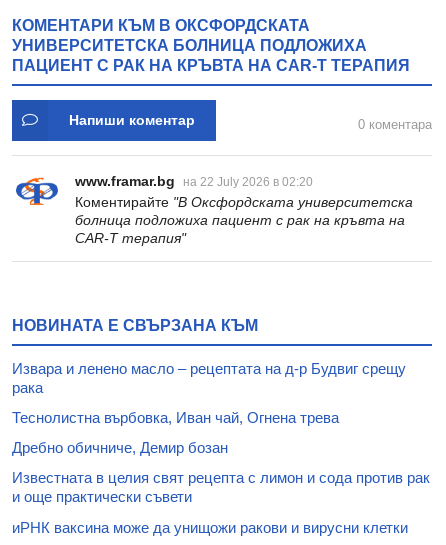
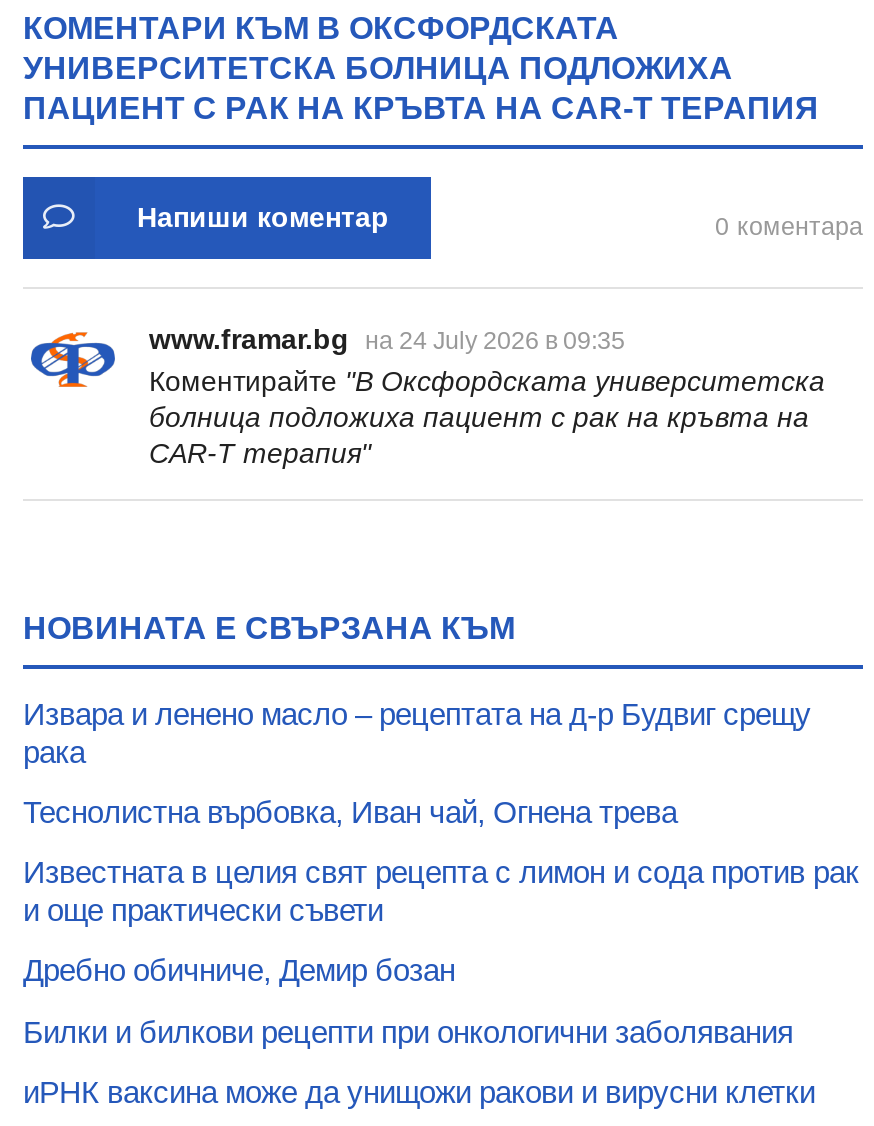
[75,173,313,189] www.framar.bg на 22 July 2026 в 02:20 -> [149,323,625,355] www.framar.bg на 24 July 2026 в 09:35
moved [12,439,228,456] -> [23,954,455,988]: Дребно обичниче, Демир бозан
moved [12,469,430,505] -> [23,855,859,927]: Известната в целия свят рецепта с лимон и сода против рак | и още практически съвети
none -> [23,1014,793,1048] Билки и билкови рецепти при онкологични заболявания

